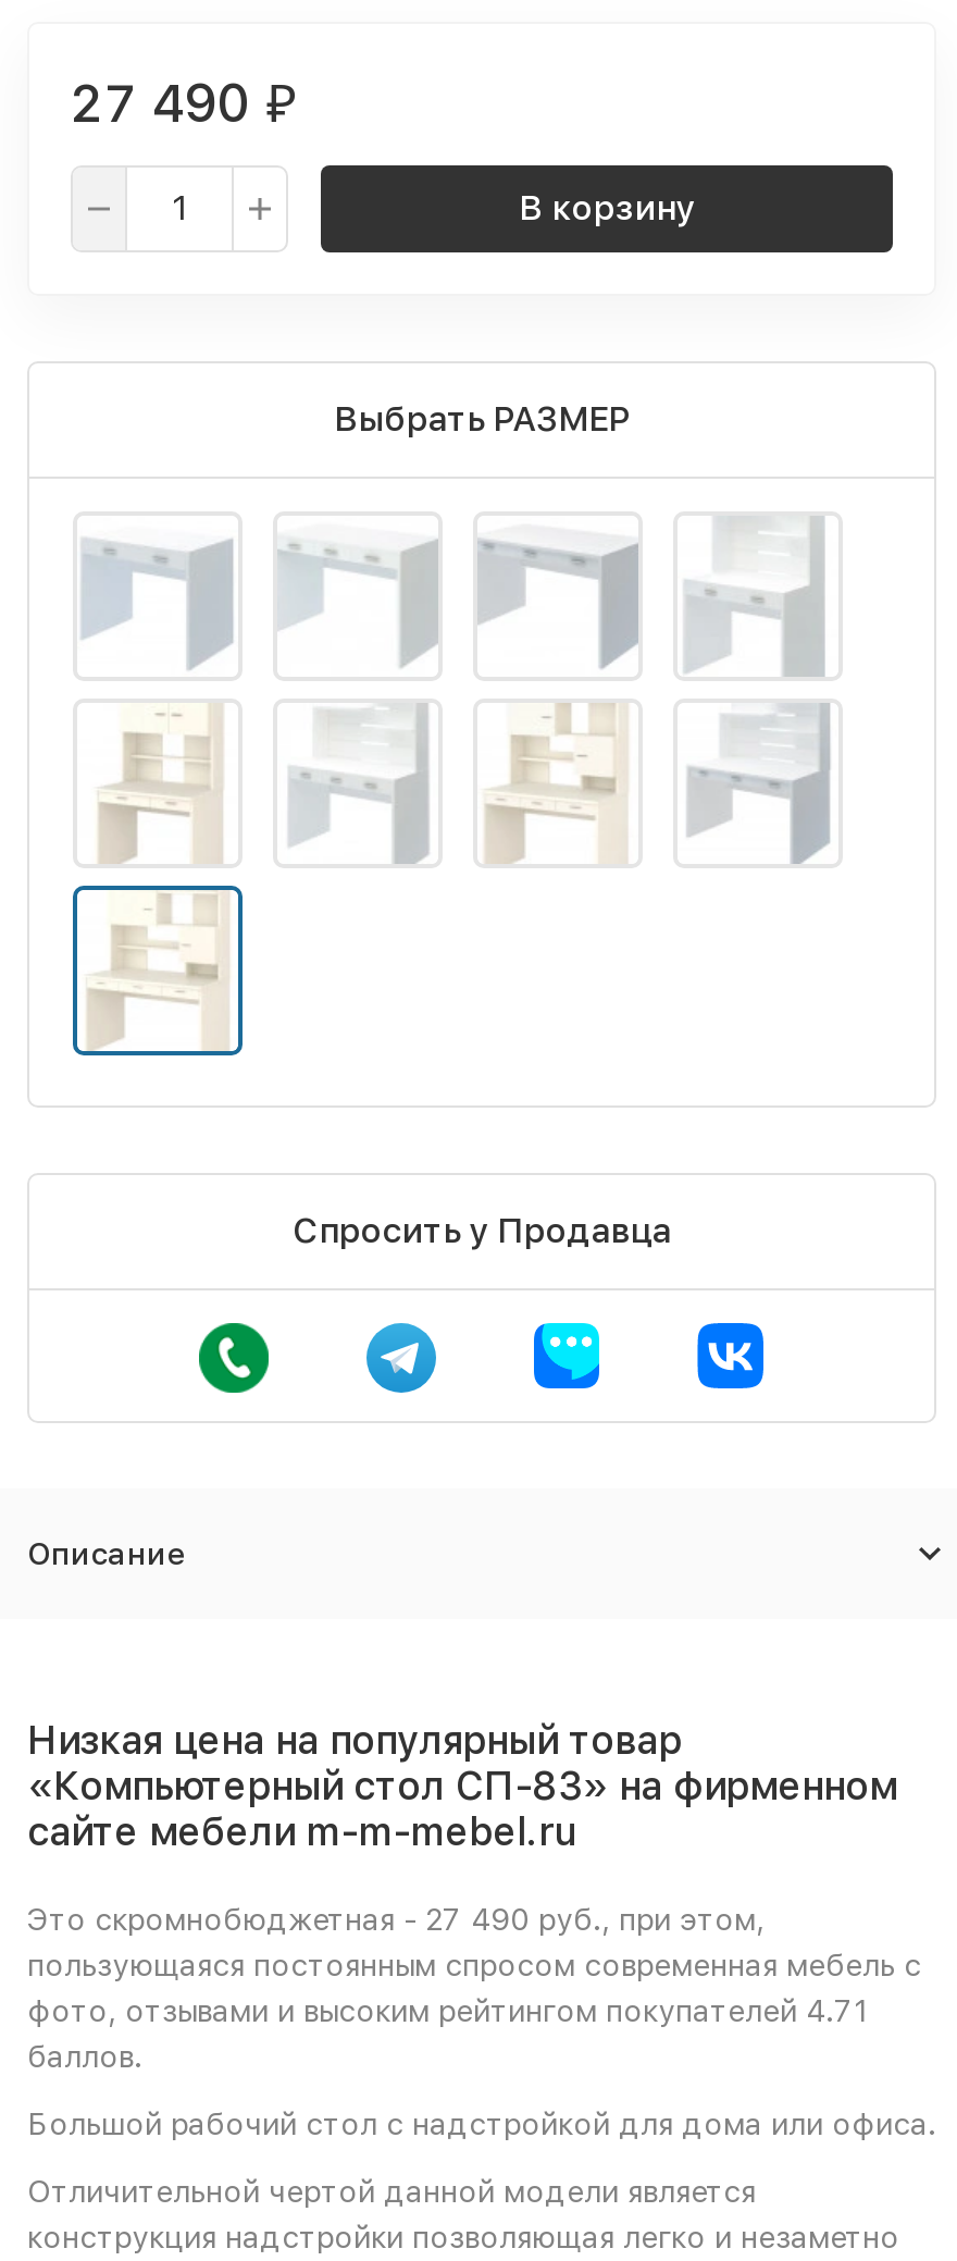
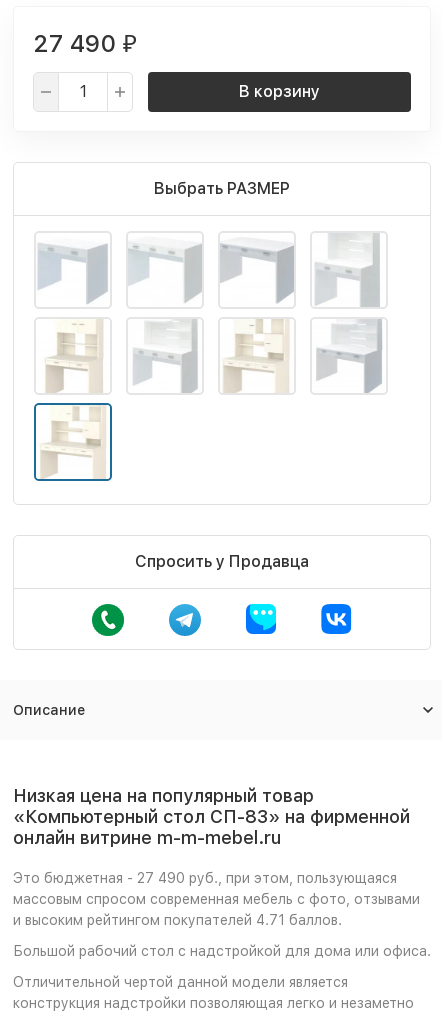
[27,1763,897,1855] «Компьютерный стол СП-83» на фирменном | сайте мебели m-m-mebel.ru -> [13,806,410,848] «Компьютерный стол СП-83» на фирменной | онлайн витрине m-m-mebel.ru
[27,1903,921,2075] Это скромнобюджетная - 27 490 руб., при этом, | пользующаяся постоянным спросом современная мебель с | фото, отзывами и высоким рейтингом покупателей 4.71 | баллов. -> [13,870,420,928] Это бюджетная - 27 490 руб., при этом, пользующаяся | массовым спросом современная мебель с фото, отзывами | и высоким рейтингом покупателей 4.71 баллов.

